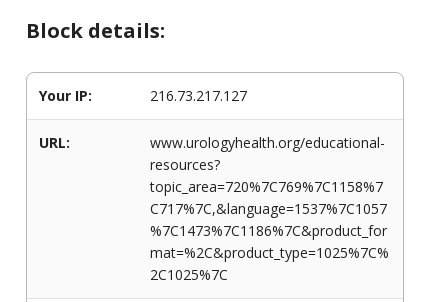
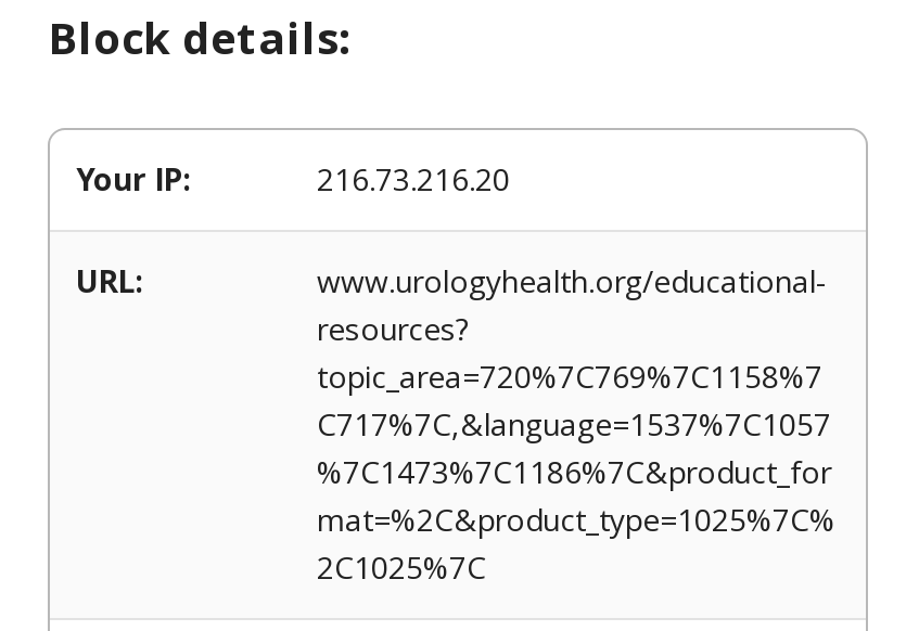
[150,86,247,105] 216.73.217.127 -> [317,158,510,199] 216.73.216.20

